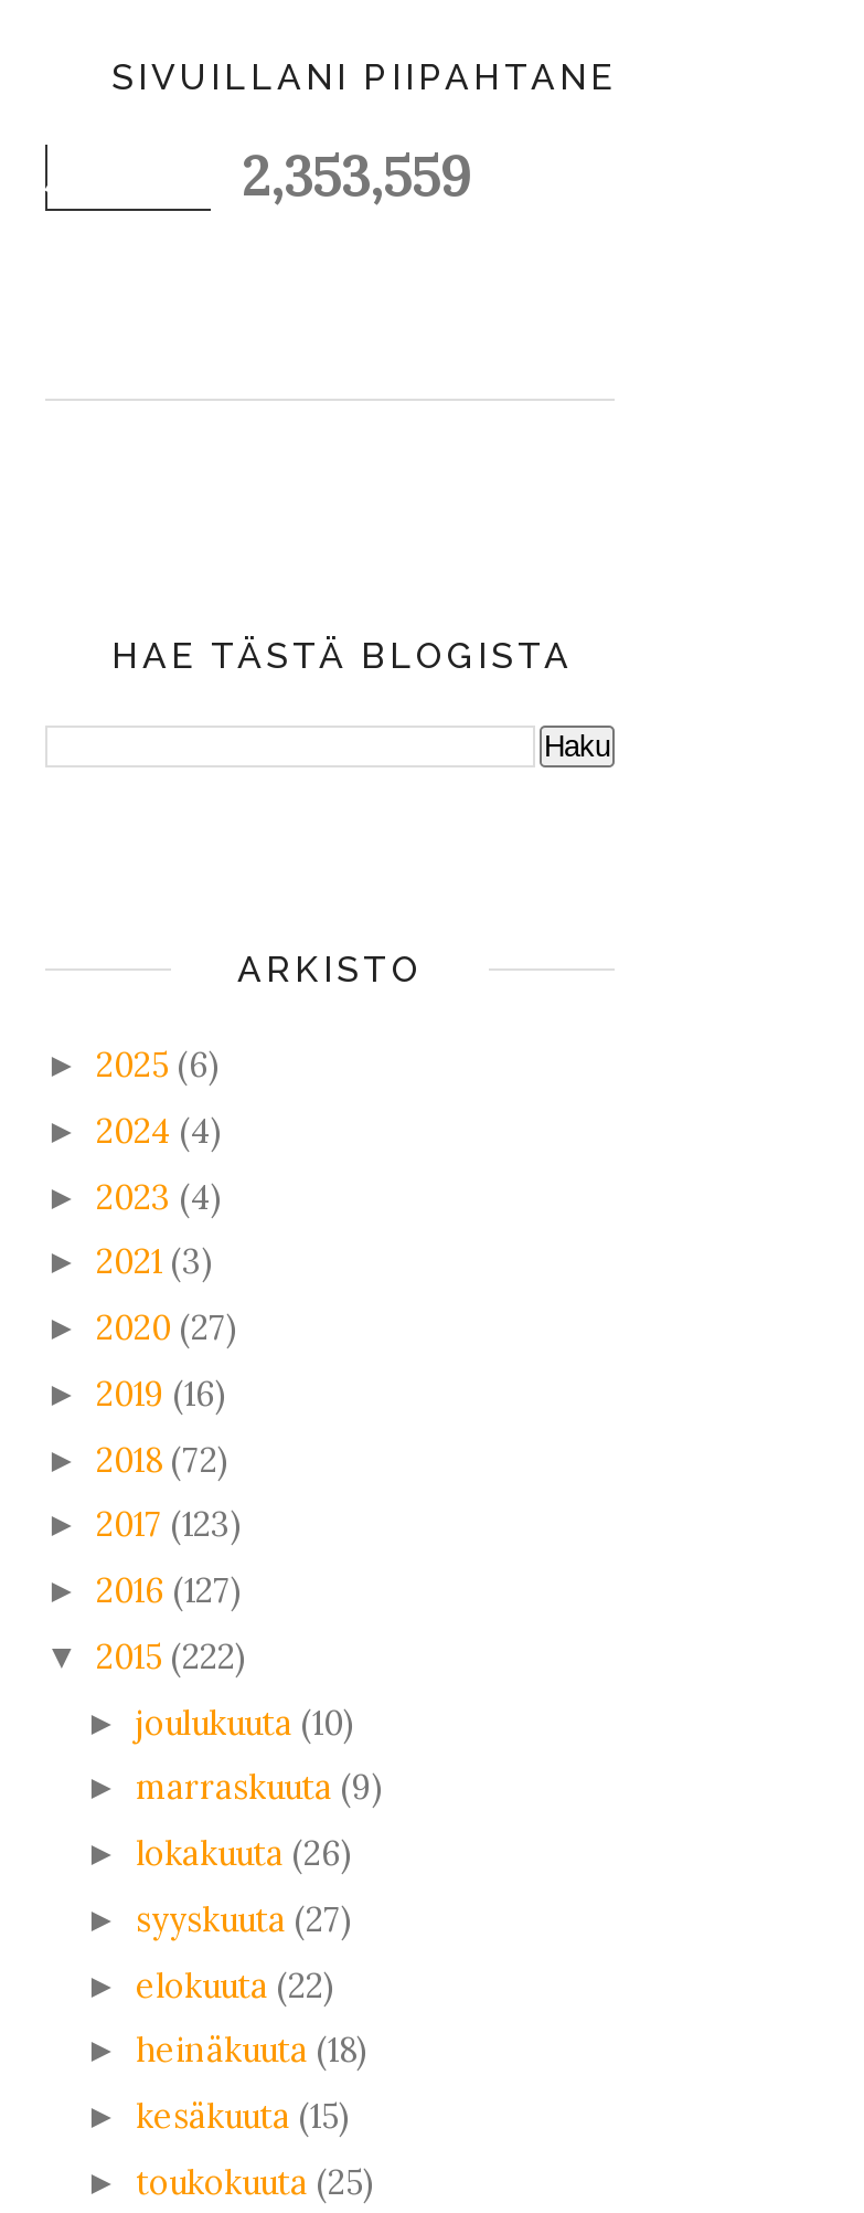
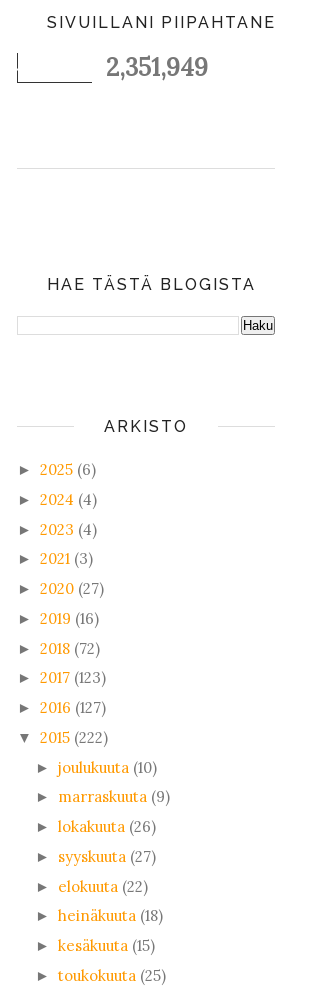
[242,143,471,211] 2,353,559 -> [106,52,208,83] 2,351,949

